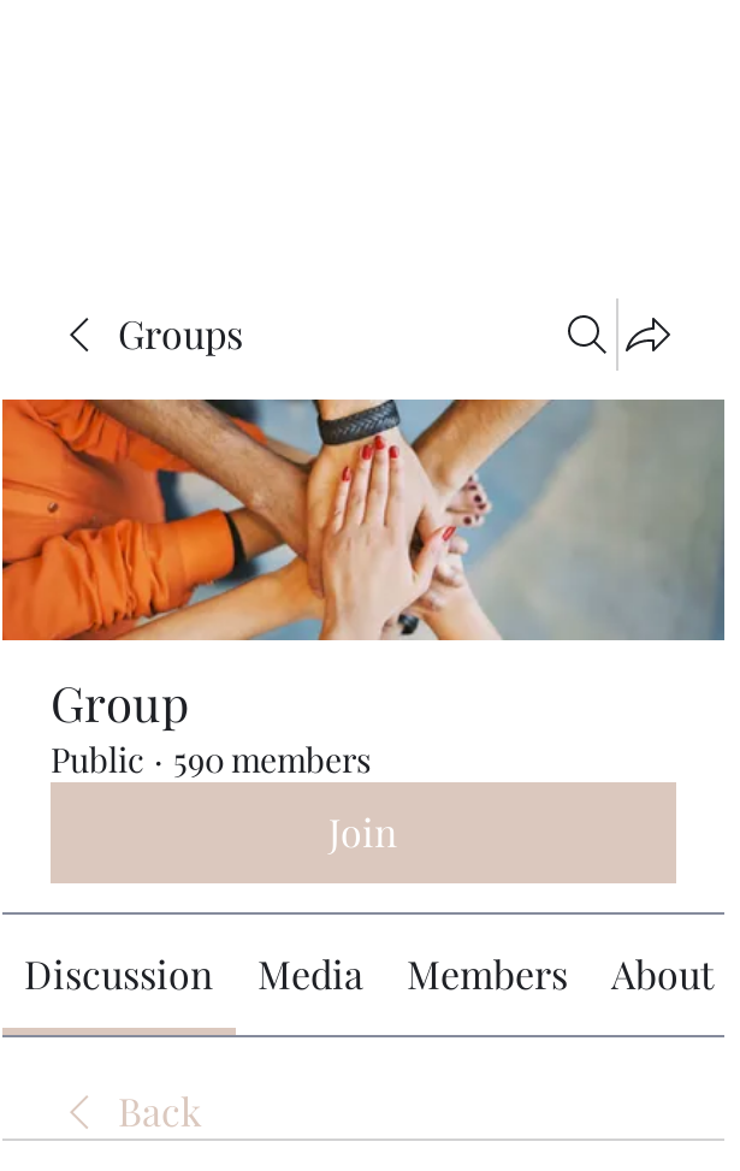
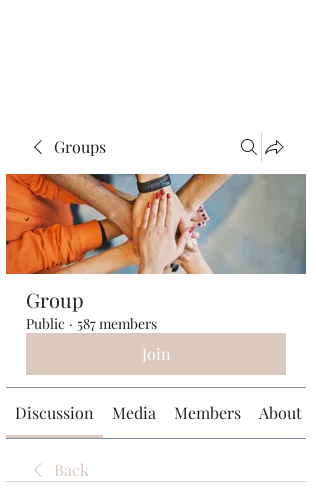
[51,737,371,782] Public · 590 members -> [26,314,157,333] Public · 587 members

